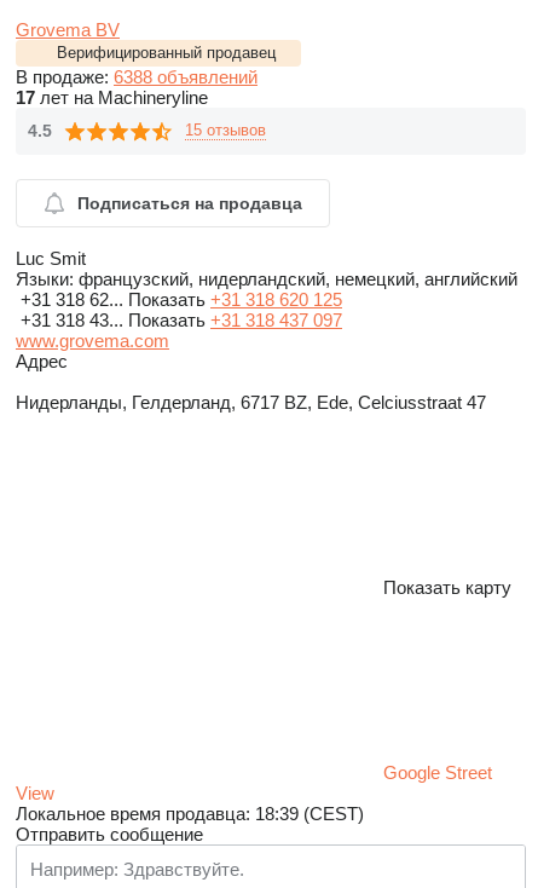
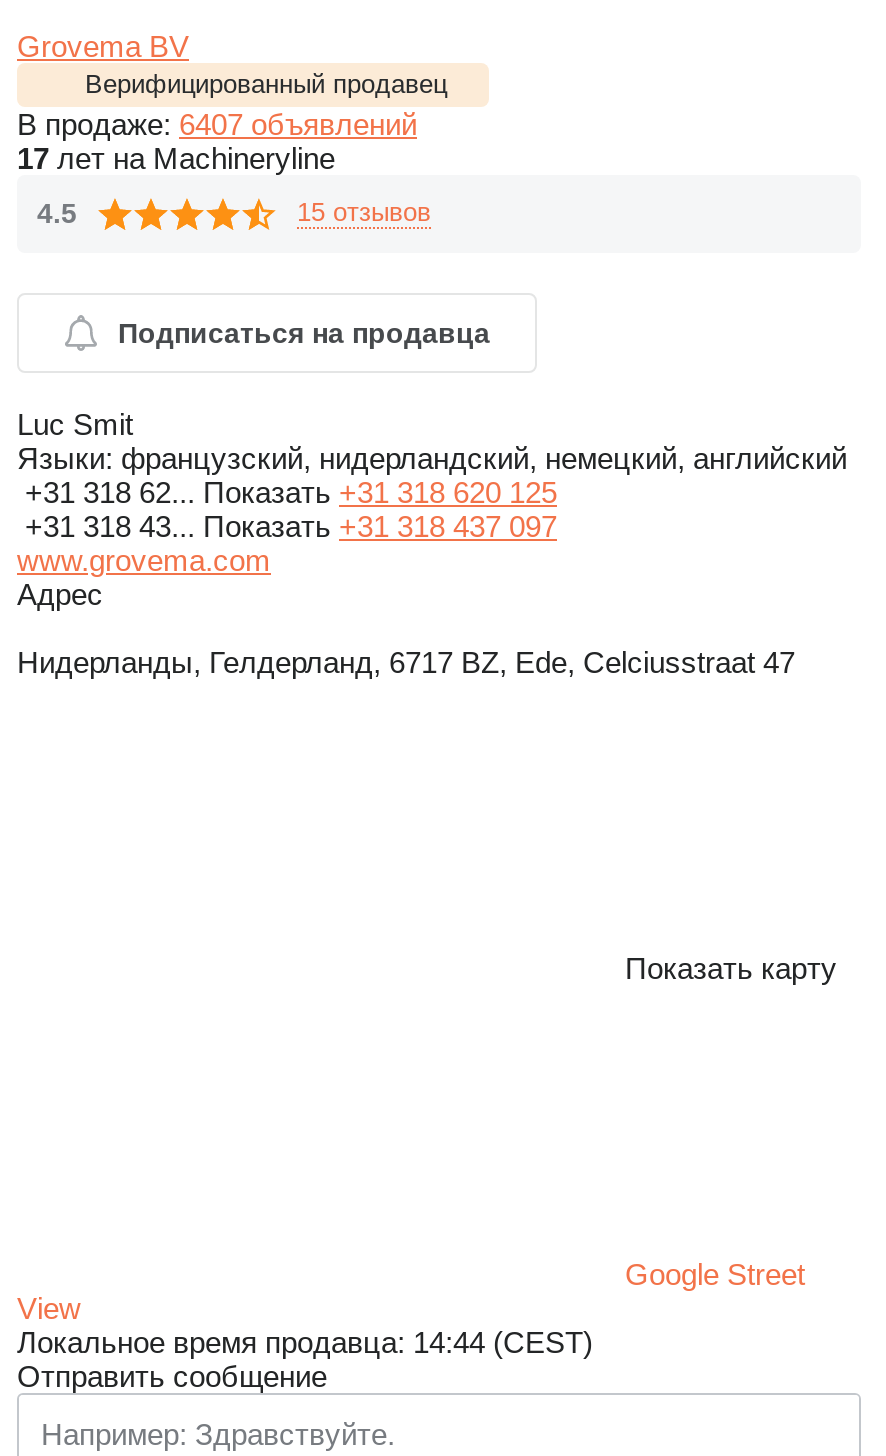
[16,66,258,87] В продаже: 6388 объявлений -> [17,106,417,140] В продаже: 6407 объявлений
[16,803,364,823] Локальное время продавца: 18:39 (CEST) -> [17,1324,593,1358] Локальное время продавца: 14:44 (CEST)

